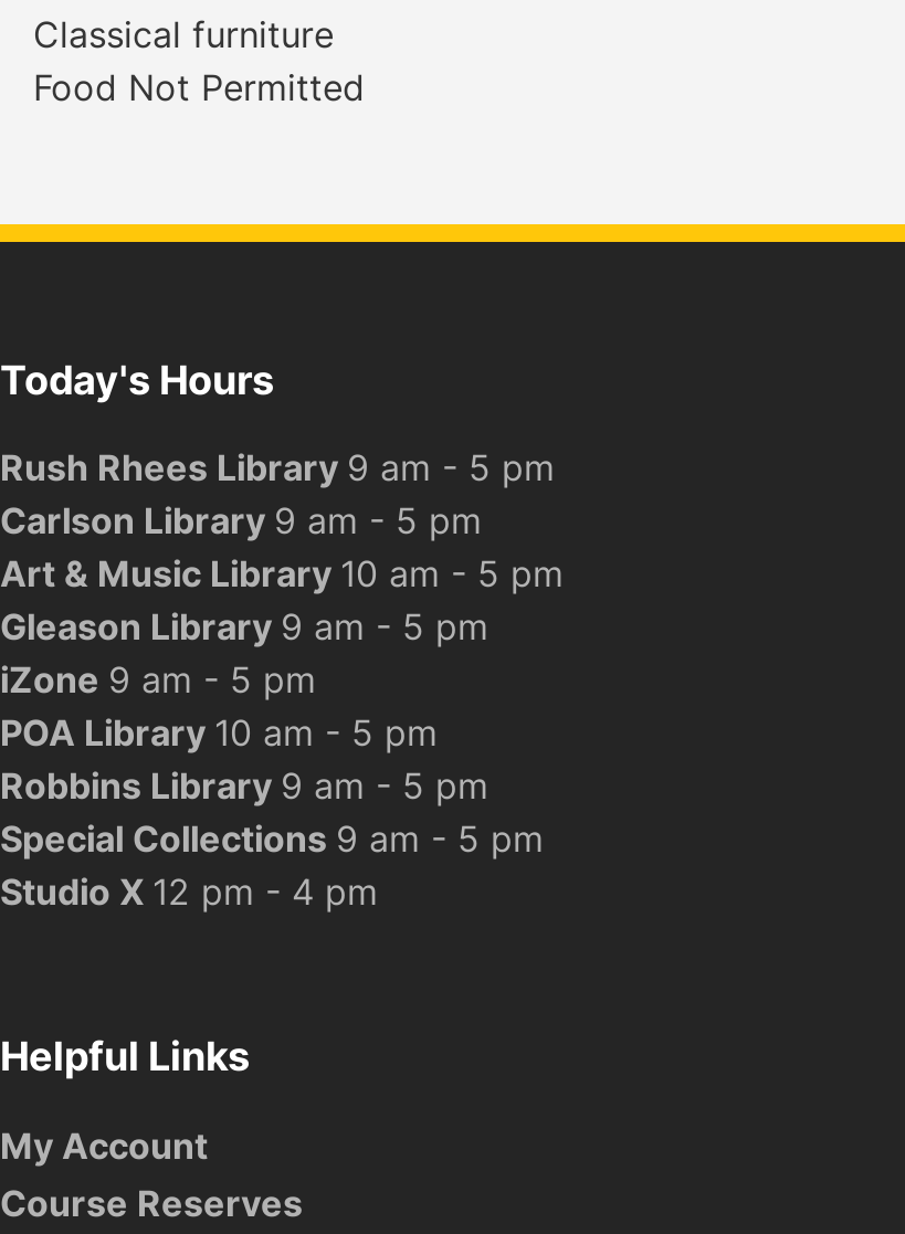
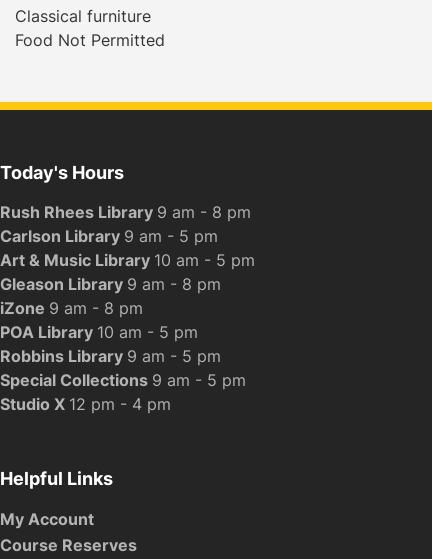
[0,443,555,492] Rush Rhees Library 9 am - 5 pm -> [0,201,251,223] Rush Rhees Library 9 am - 8 pm
[0,602,488,651] Gleason Library 9 am - 5 pm -> [0,273,221,295] Gleason Library 9 am - 8 pm
[0,655,316,704] iZone 9 am - 5 pm -> [0,297,143,319] iZone 9 am - 8 pm

